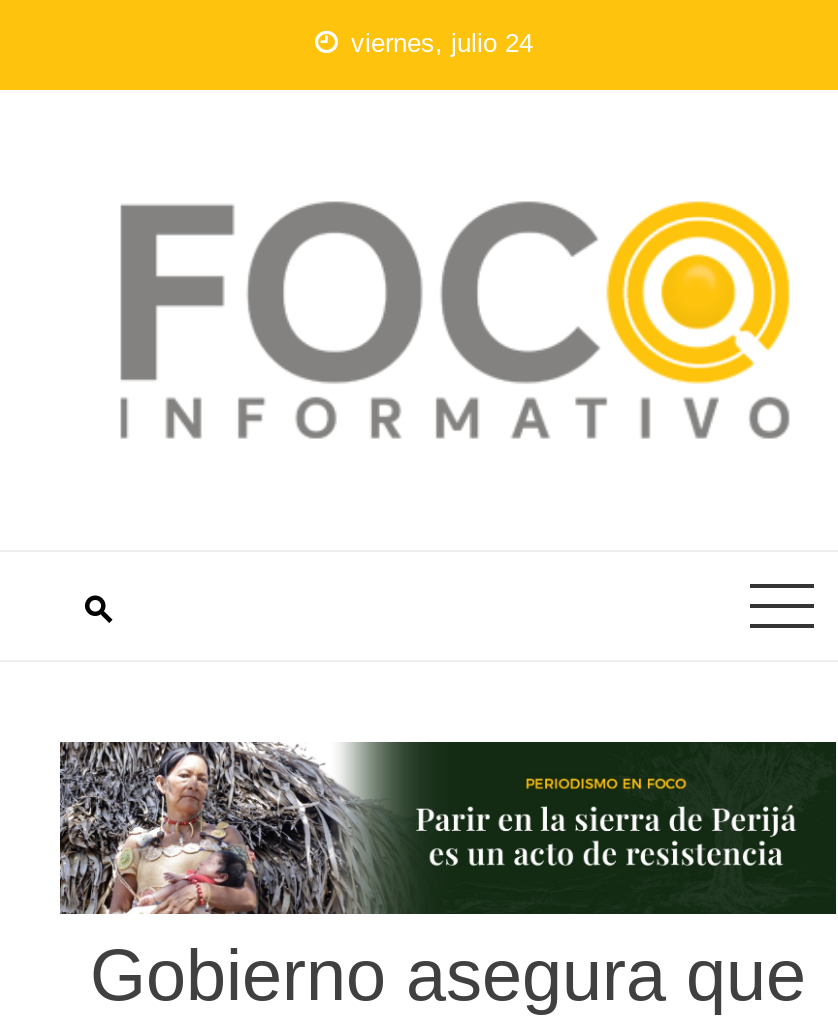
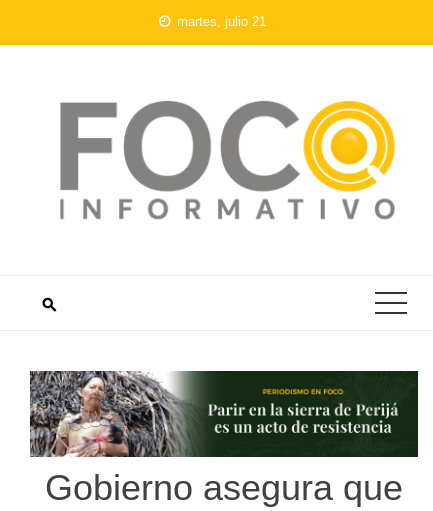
[351,28,533,58] viernes, julio 24 -> [176,14,265,29] martes, julio 21

